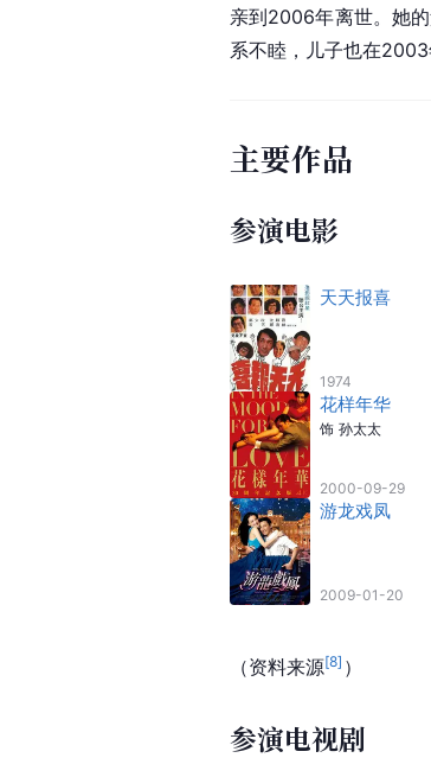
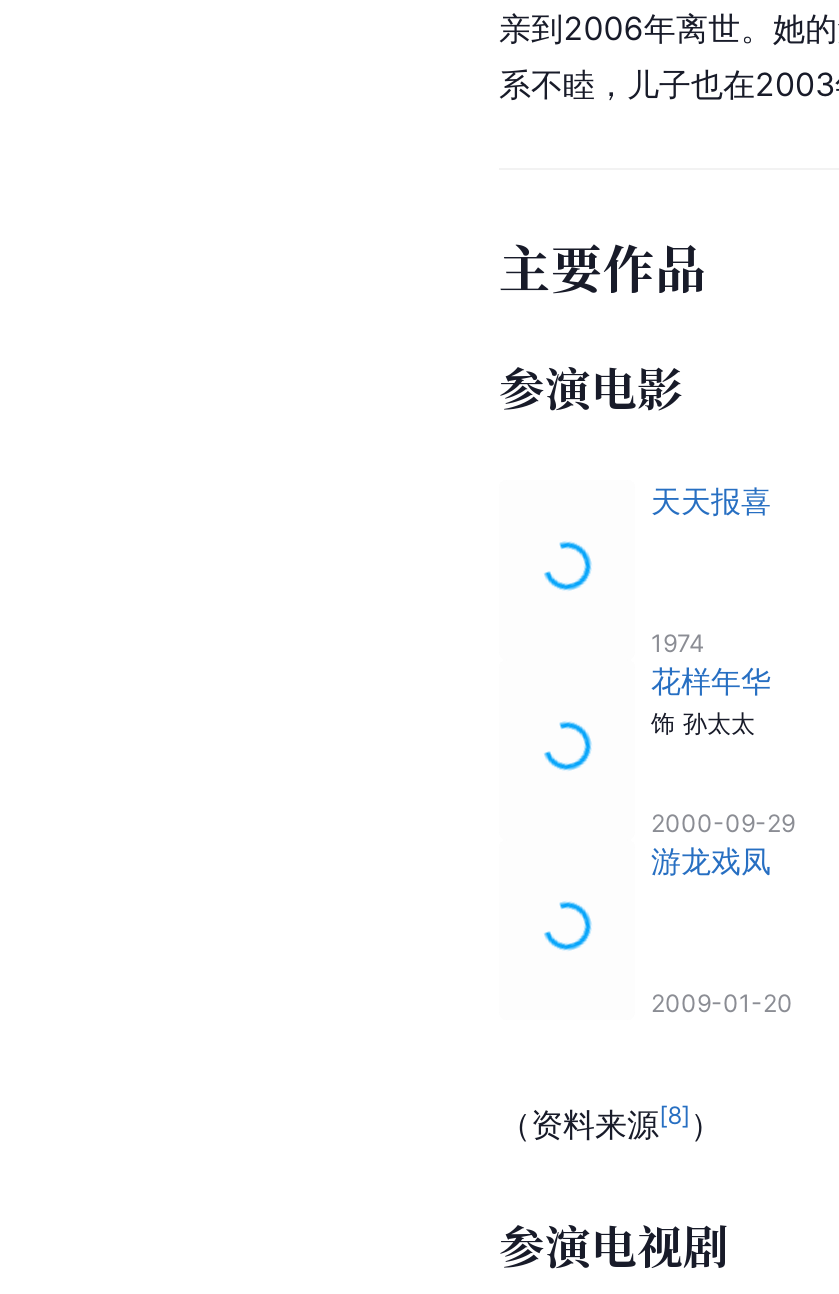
[229,284,311,606] [image] -> none

